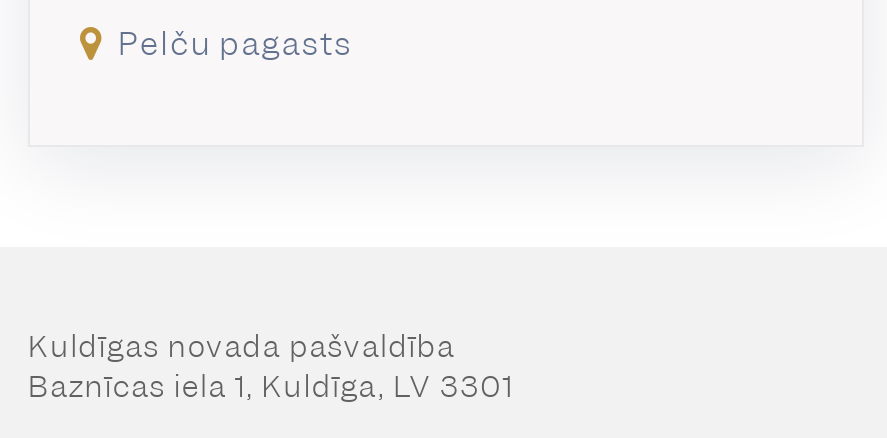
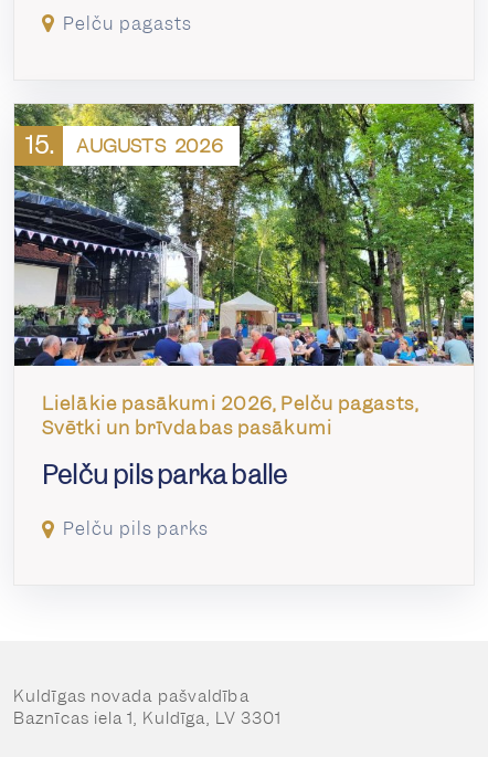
none -> [13,103,475,367] [image] | 15. | AUGUSTS 2026
none -> [42,392,418,541] Lielākie pasākumi 2026, Pelču pagasts, | Svētki un brīvdabas pasākumi | Pelču pils parka balle | Pelču pils parks

